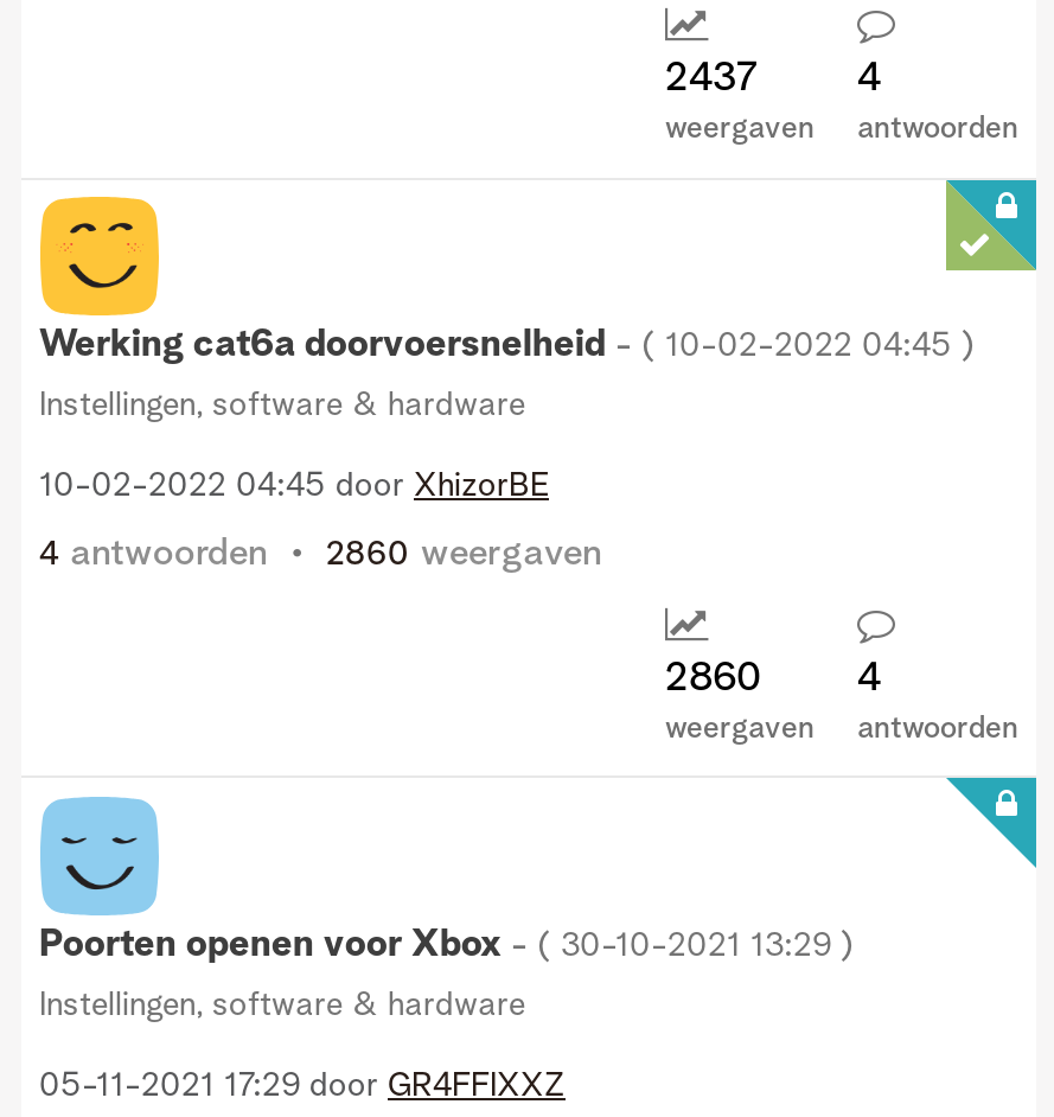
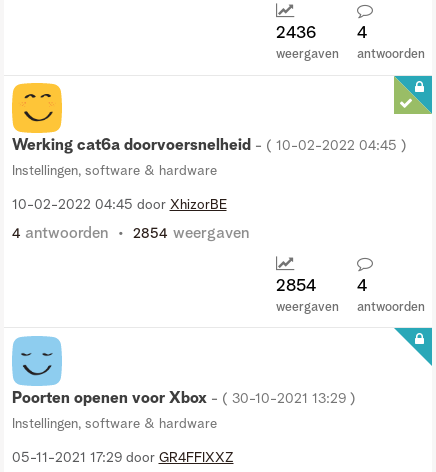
[665,59,758,100] 2437 -> [275,25,315,42] 2436
[39,535,601,573] 4 antwoorden 2860 weergaven -> [11,225,248,241] 4 antwoorden 2854 weergaven
[665,658,762,698] 2860 -> [275,277,315,294] 2854

